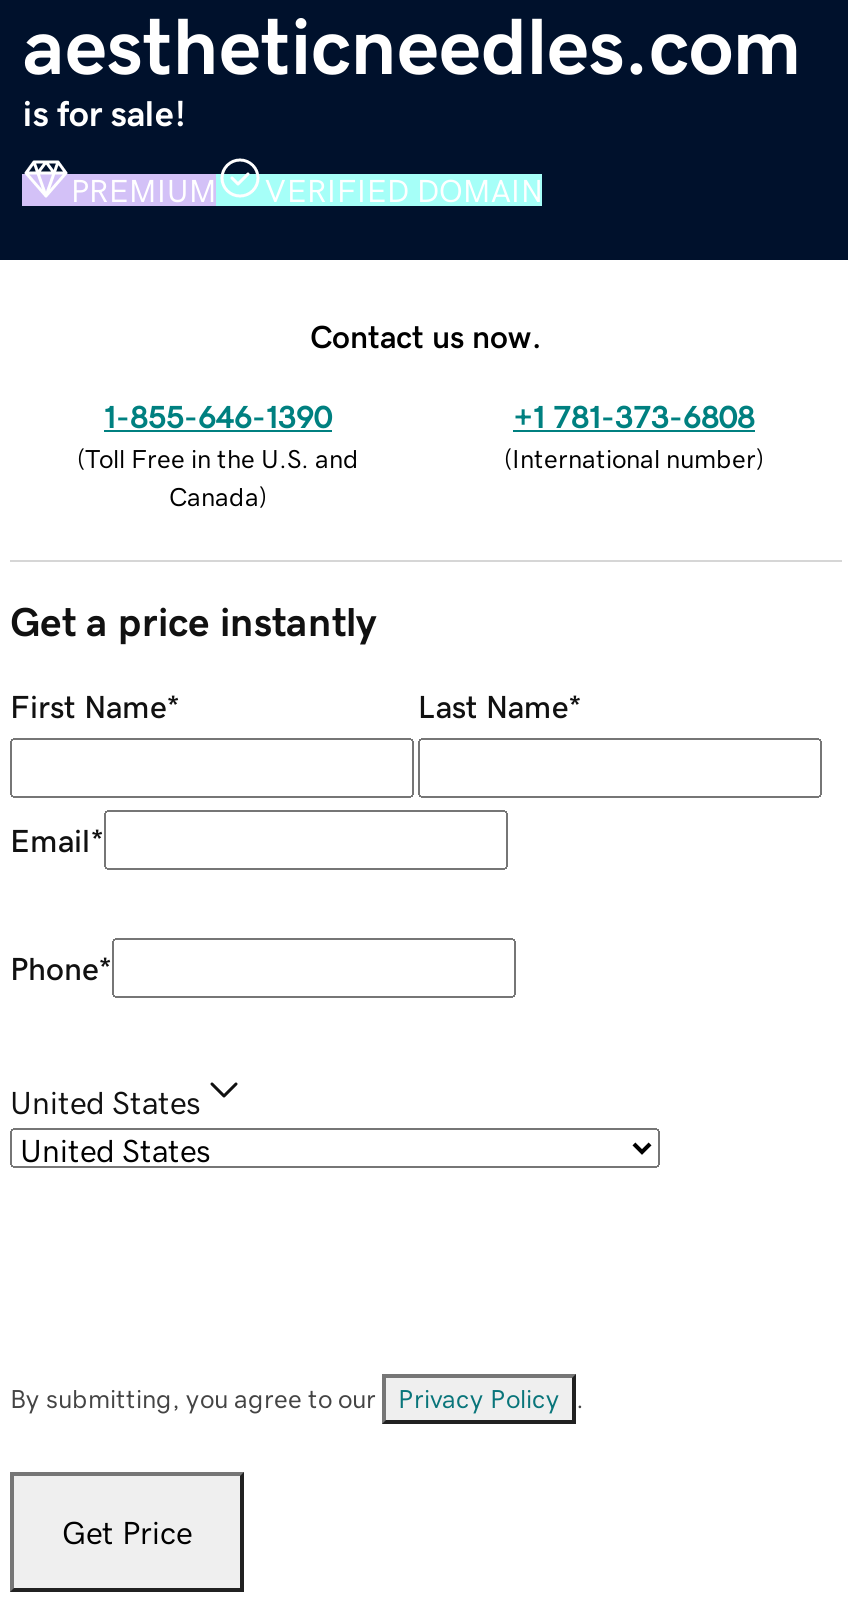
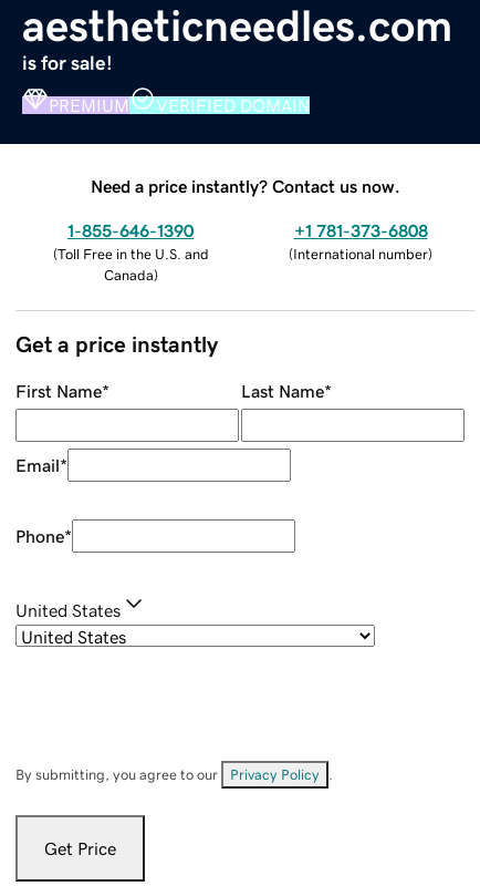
[310,319,542,351] Contact us now. -> [91,177,400,194] Need a price instantly? Contact us now.

